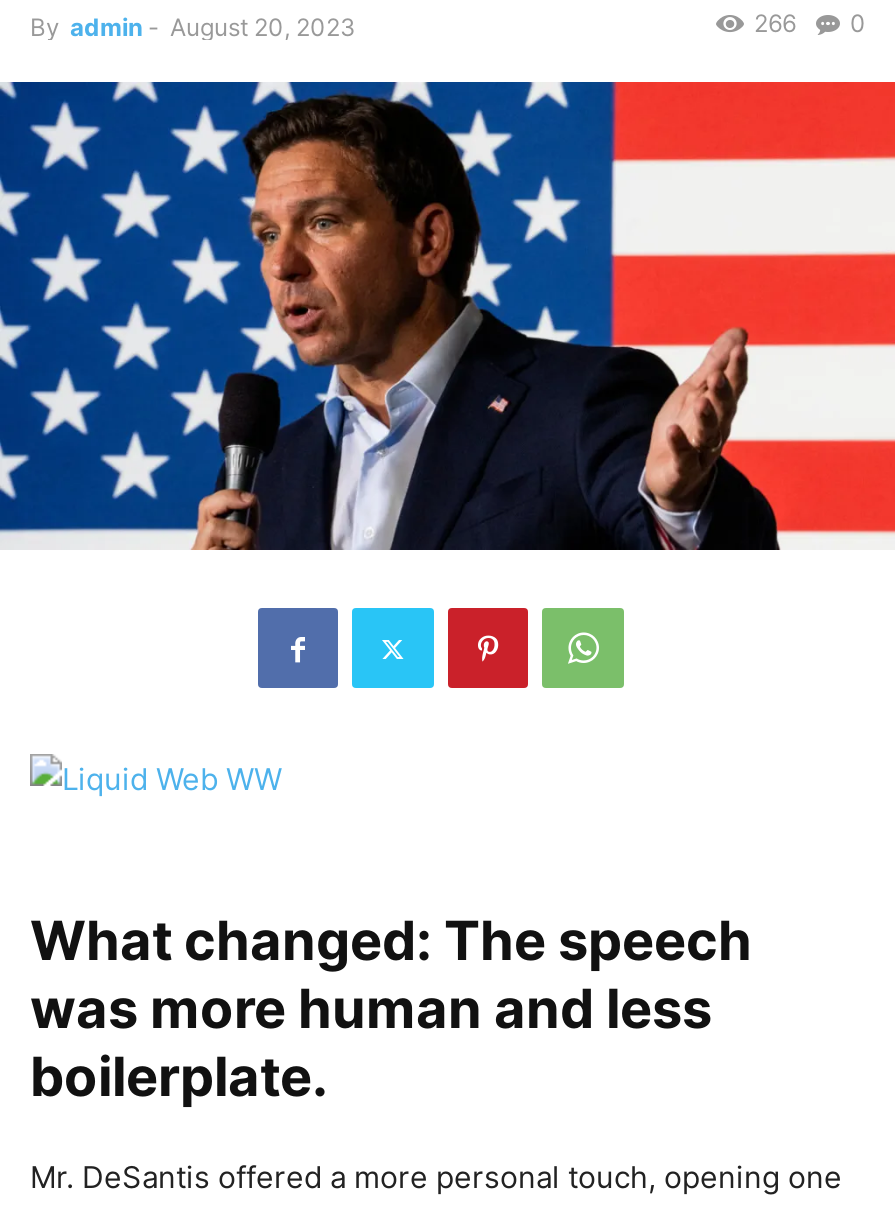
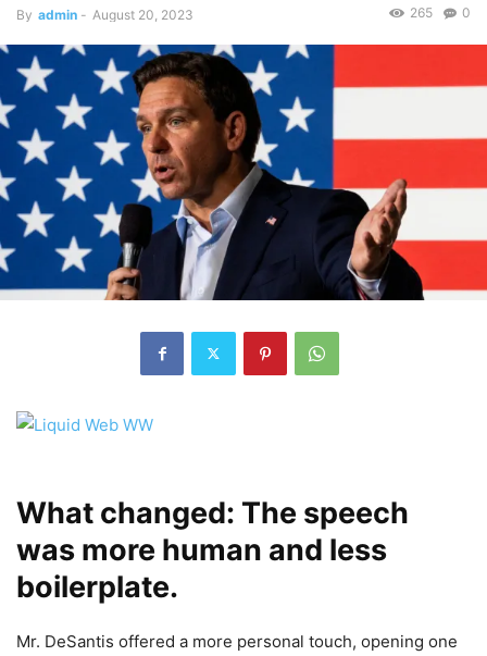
[754,8,866,38] 266 0 -> [410,4,471,21] 265 0

